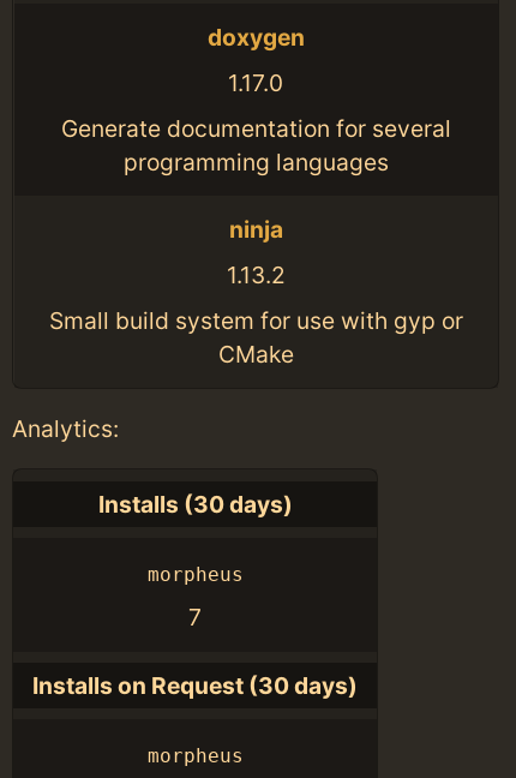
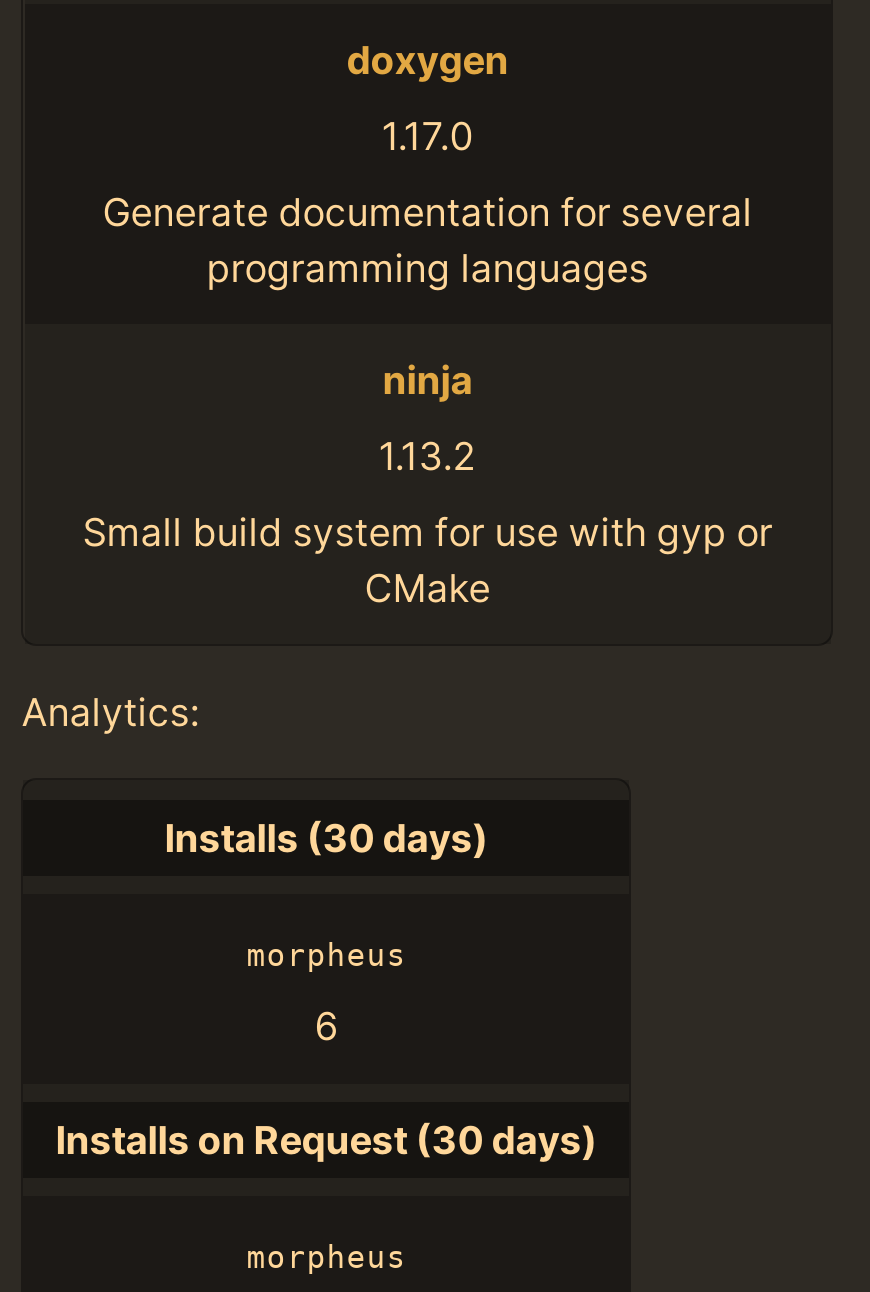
[189,603,202,632] 7 -> [314,1002,338,1050] 6

